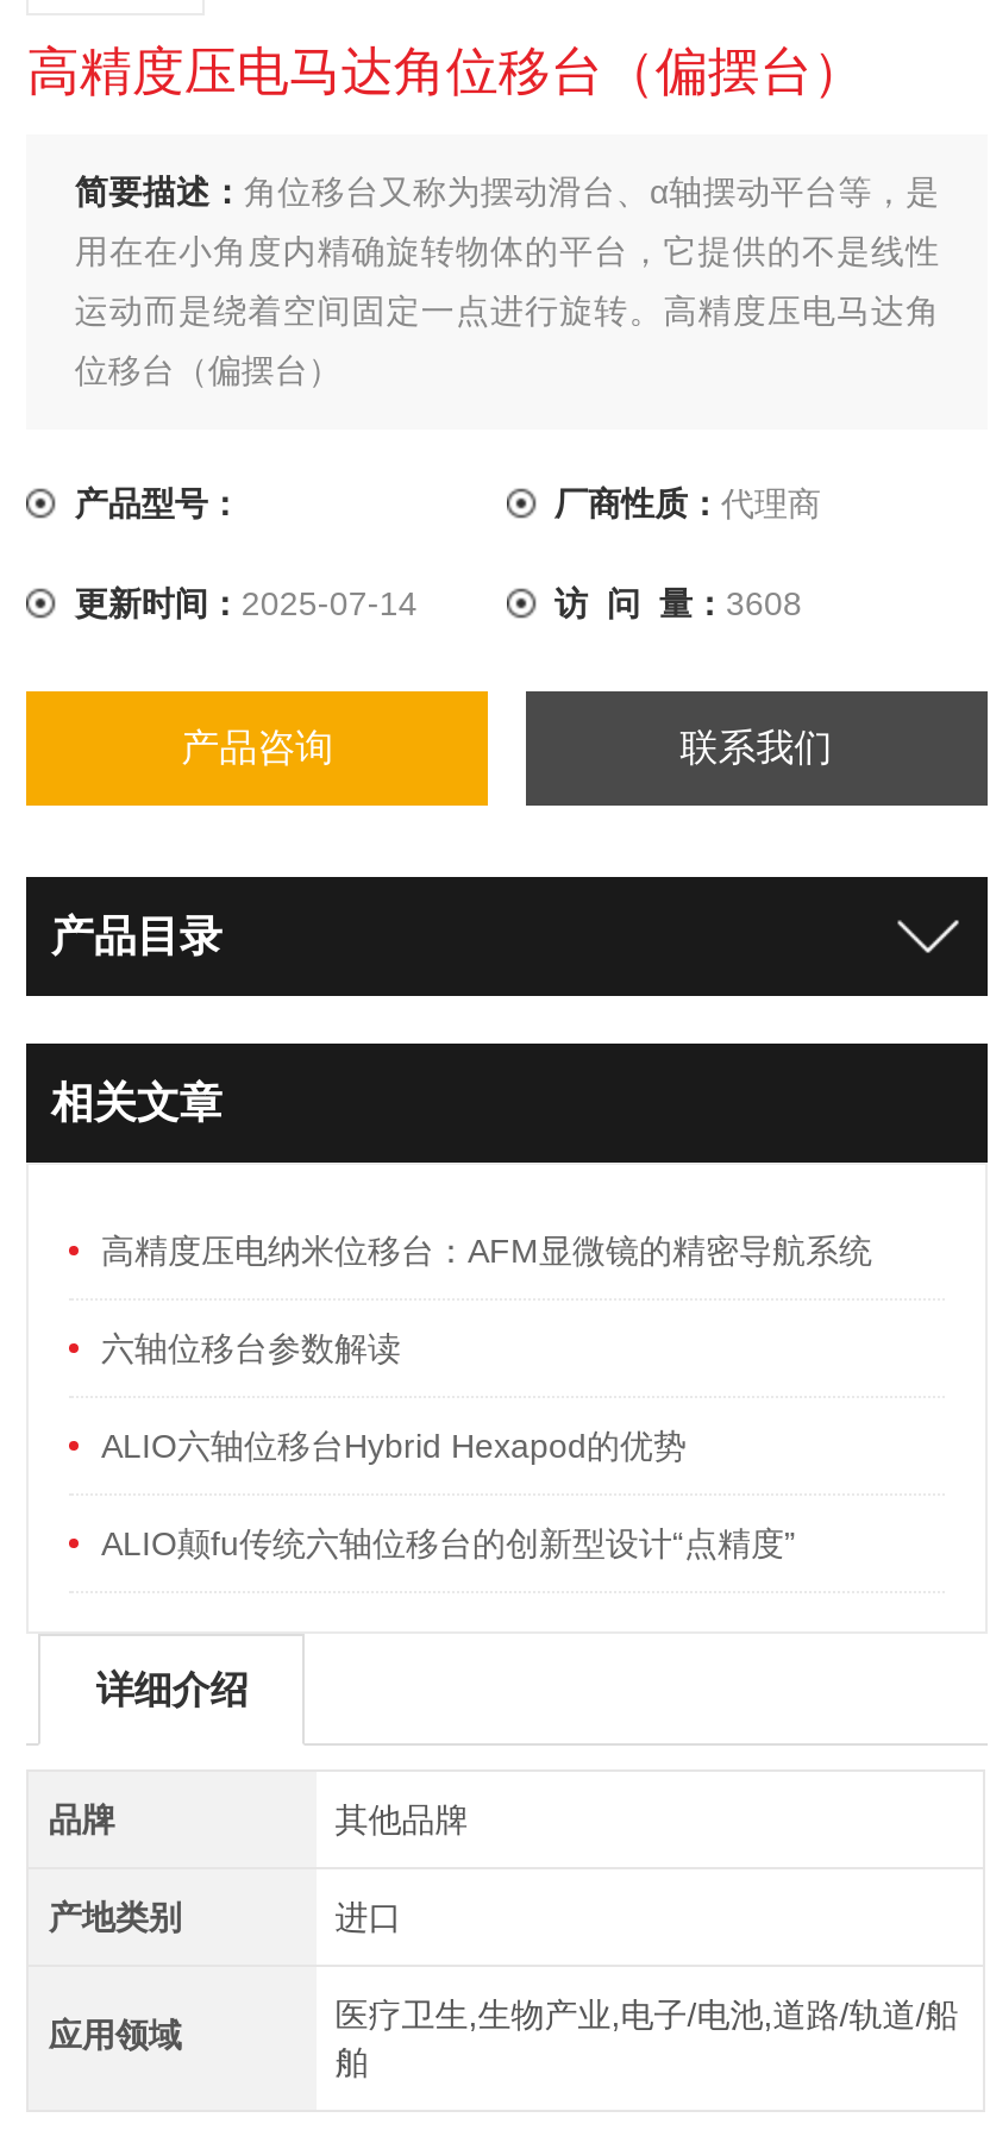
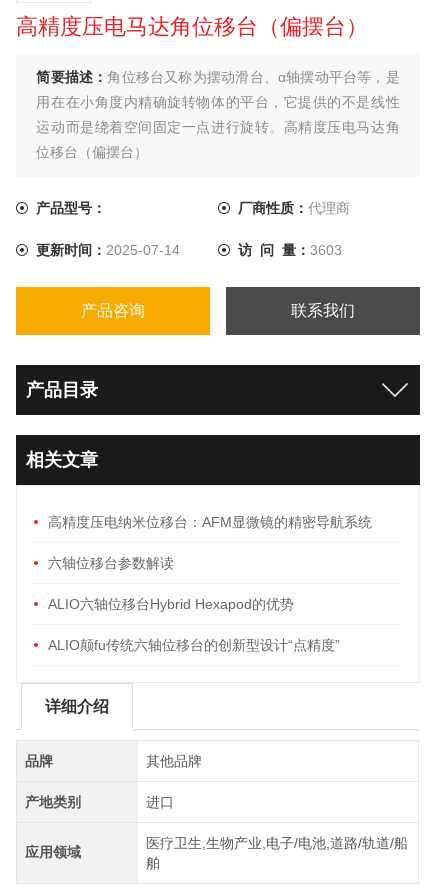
[554,584,802,622] 访 问 量：3608 -> [238,242,342,258] 访 问 量：3603

